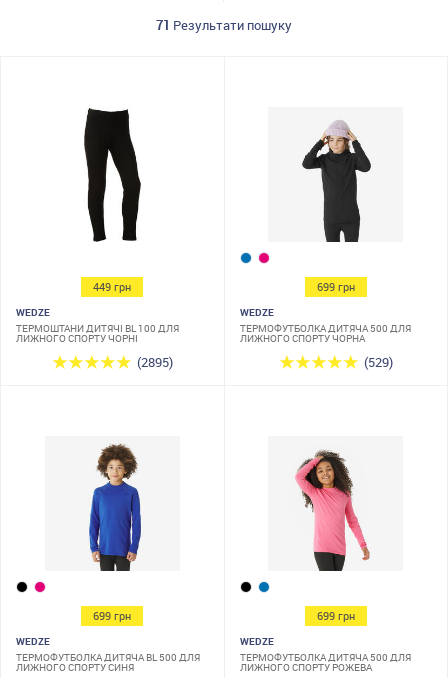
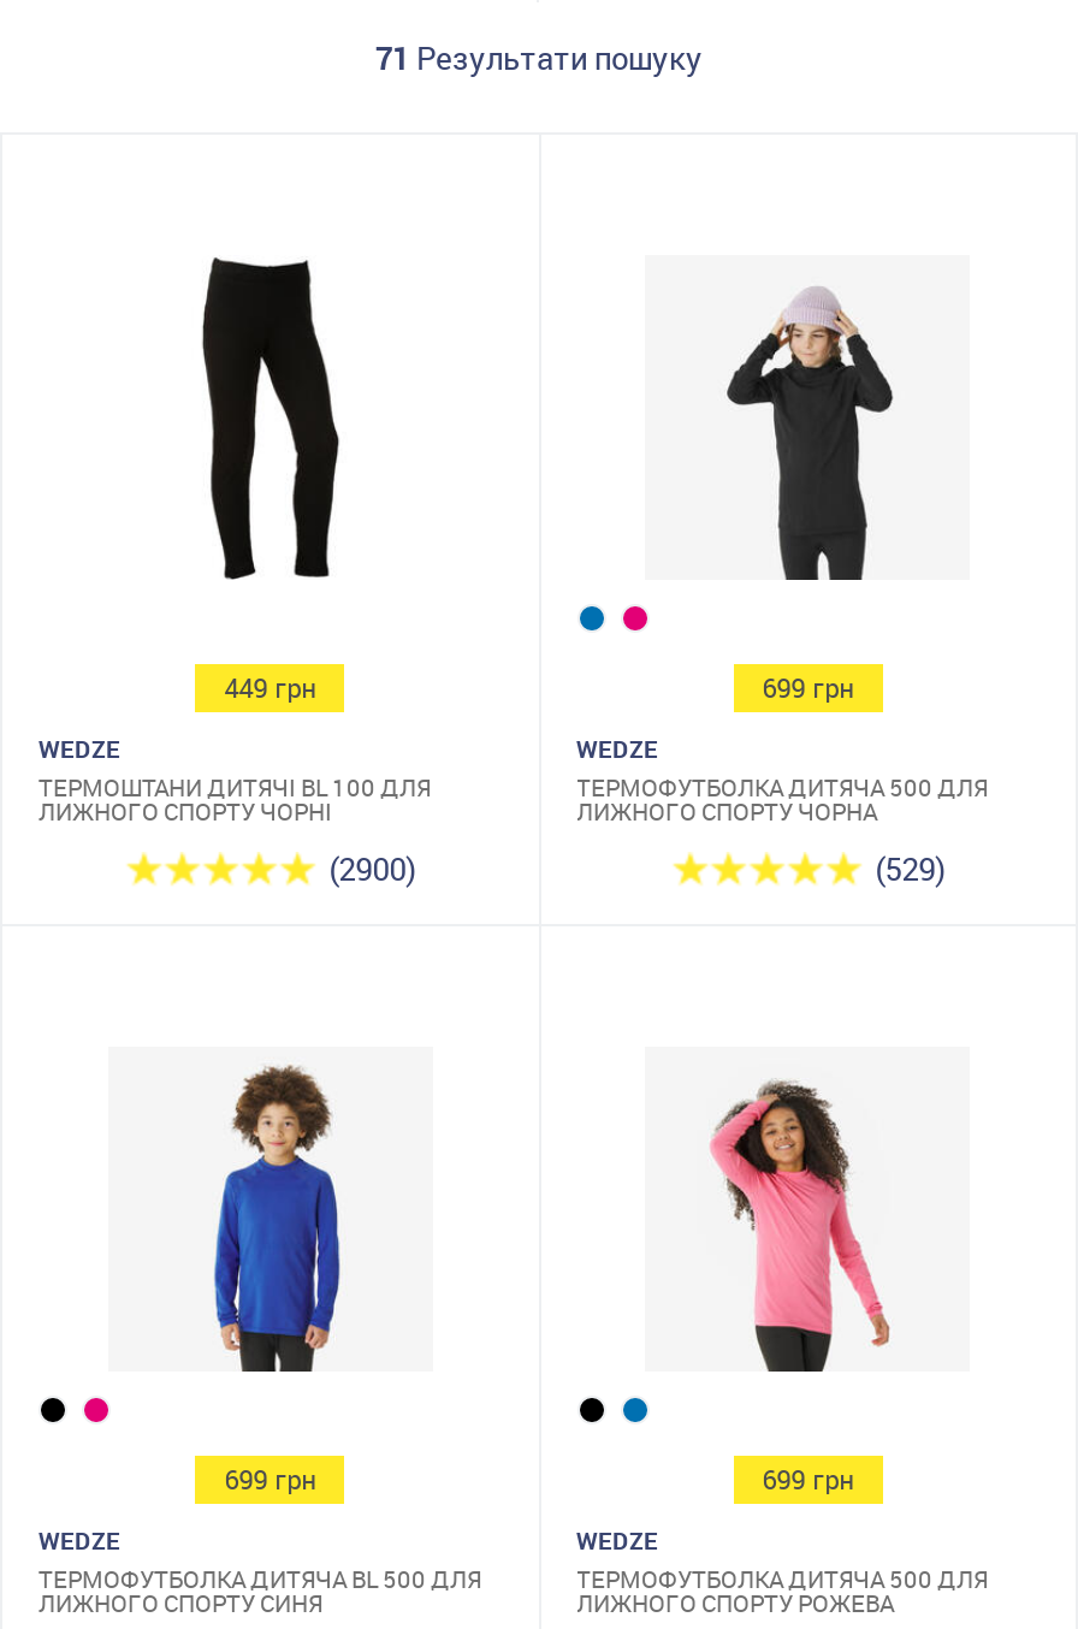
[137,353,173,371] (2895) -> [329,847,416,890] (2900)

